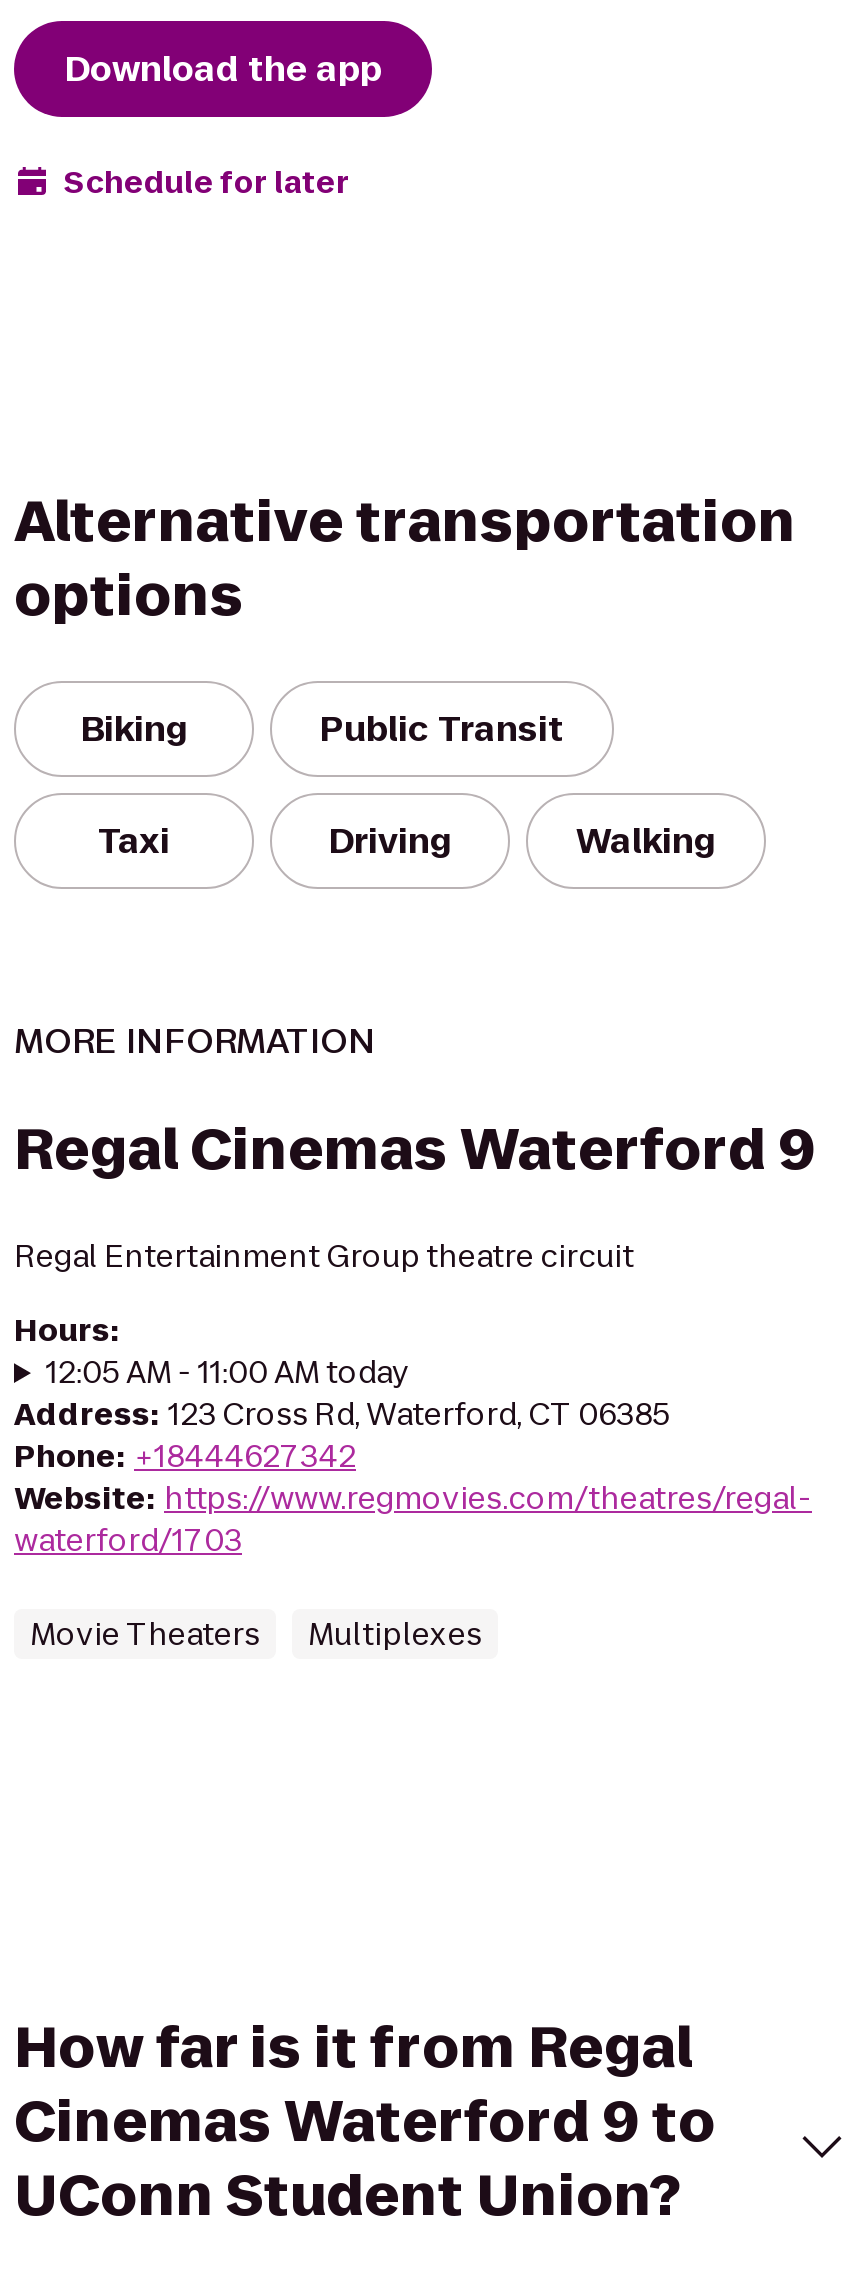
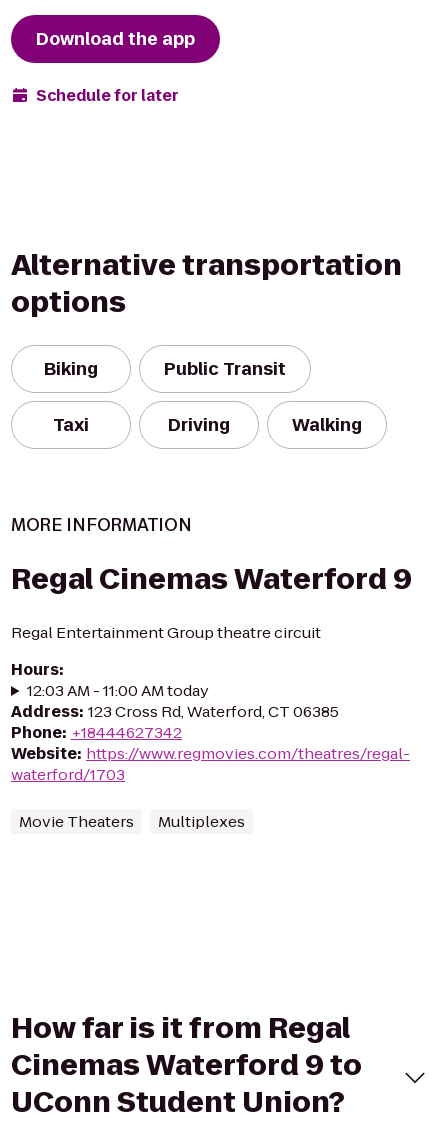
[46,1351,410,1393] 12:05 AM - 11:00 AM today -> [27,680,209,701] 12:03 AM - 11:00 AM today

